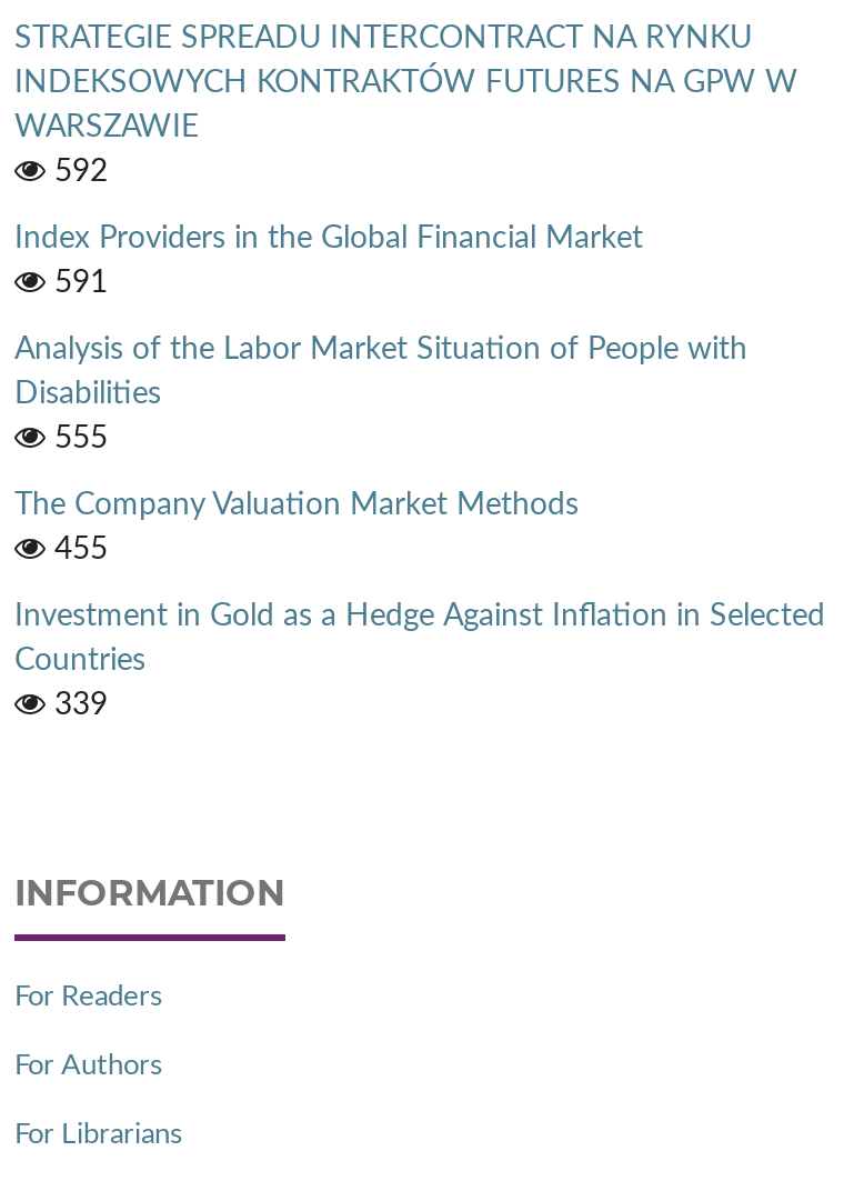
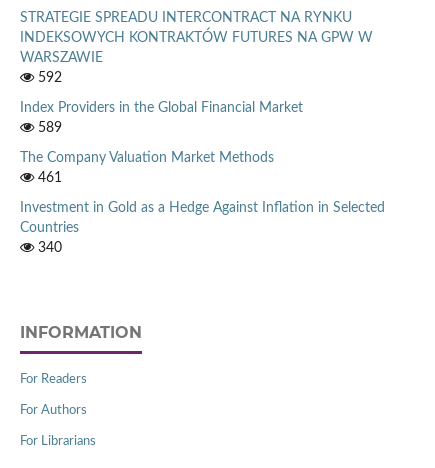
[14,267,747,454] 591 | Analysis of the Labor Market Situation of People with | Disabilities | 555 -> [34,121,62,135] 589
[46,534,108,565] 455 -> [34,171,62,185] 461
[46,689,108,720] 339 -> [34,241,62,255] 340

